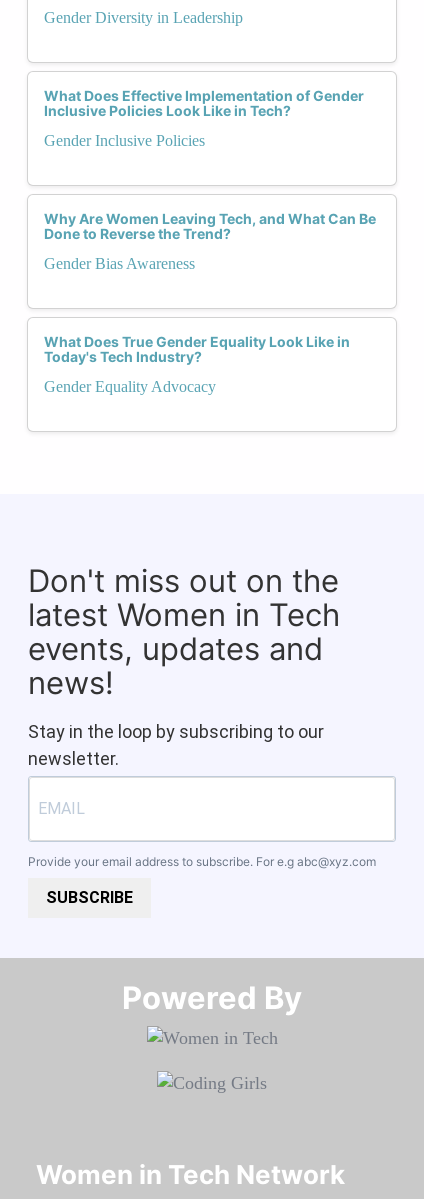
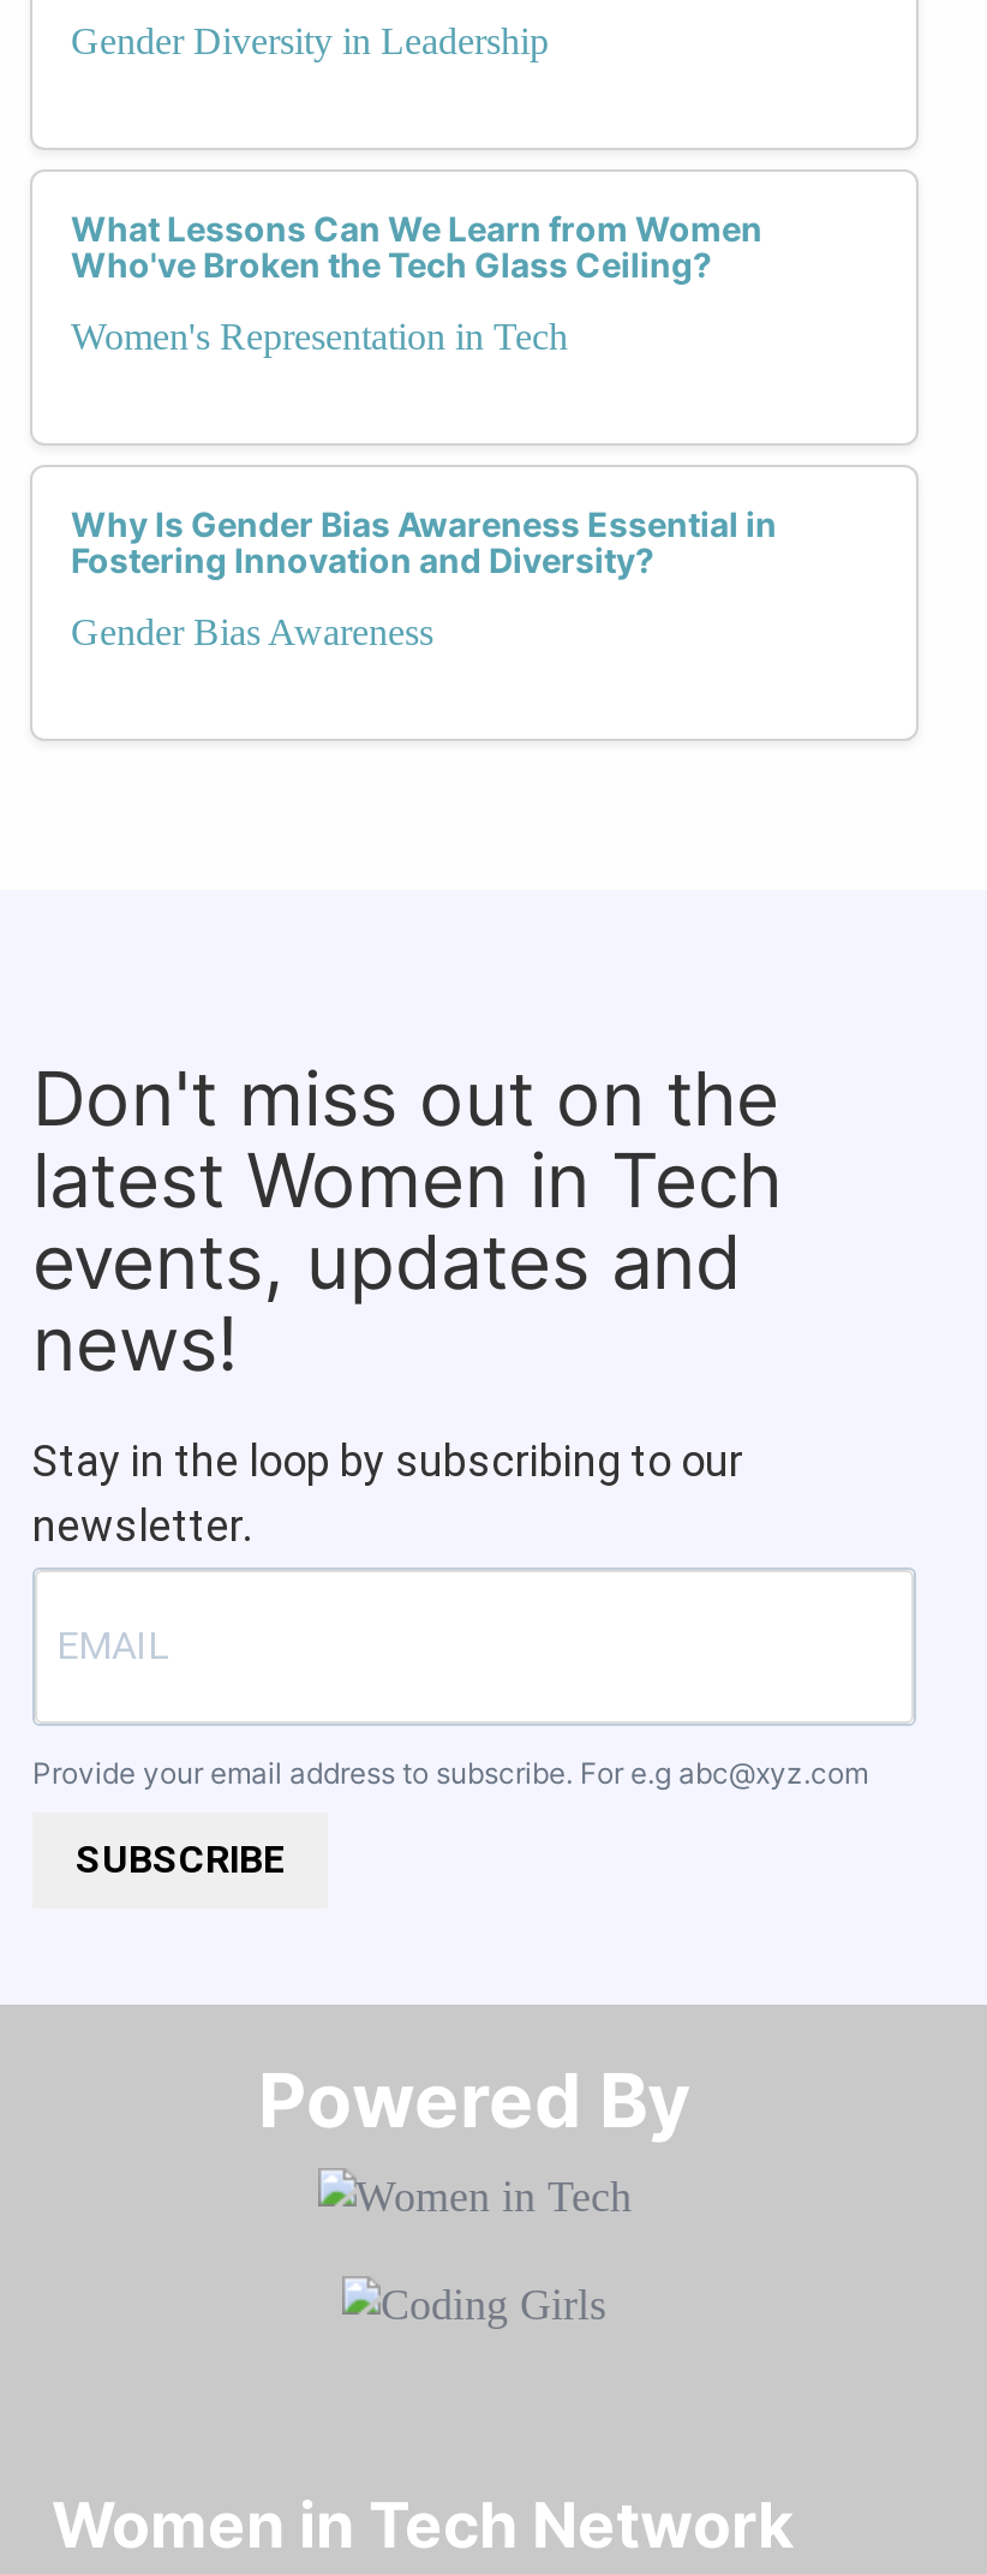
[44,87,364,119] What Does Effective Implementation of Gender | Inclusive Policies Look Like in Tech? -> [71,208,762,285] What Lessons Can We Learn from Women | Who've Broken the Tech Glass Ceiling?
[44,132,205,149] Gender Inclusive Policies -> [71,316,568,357] Women's Representation in Tech
[44,210,376,242] Why Are Women Leaving Tech, and What Can Be | Done to Reverse the Trend? -> [71,503,777,580] Why Is Gender Bias Awareness Essential in | Fostering Innovation and Diversity?
[44,333,350,395] What Does True Gender Equality Look Like in | Today's Tech Industry? | Gender Equality Advocacy -> none

